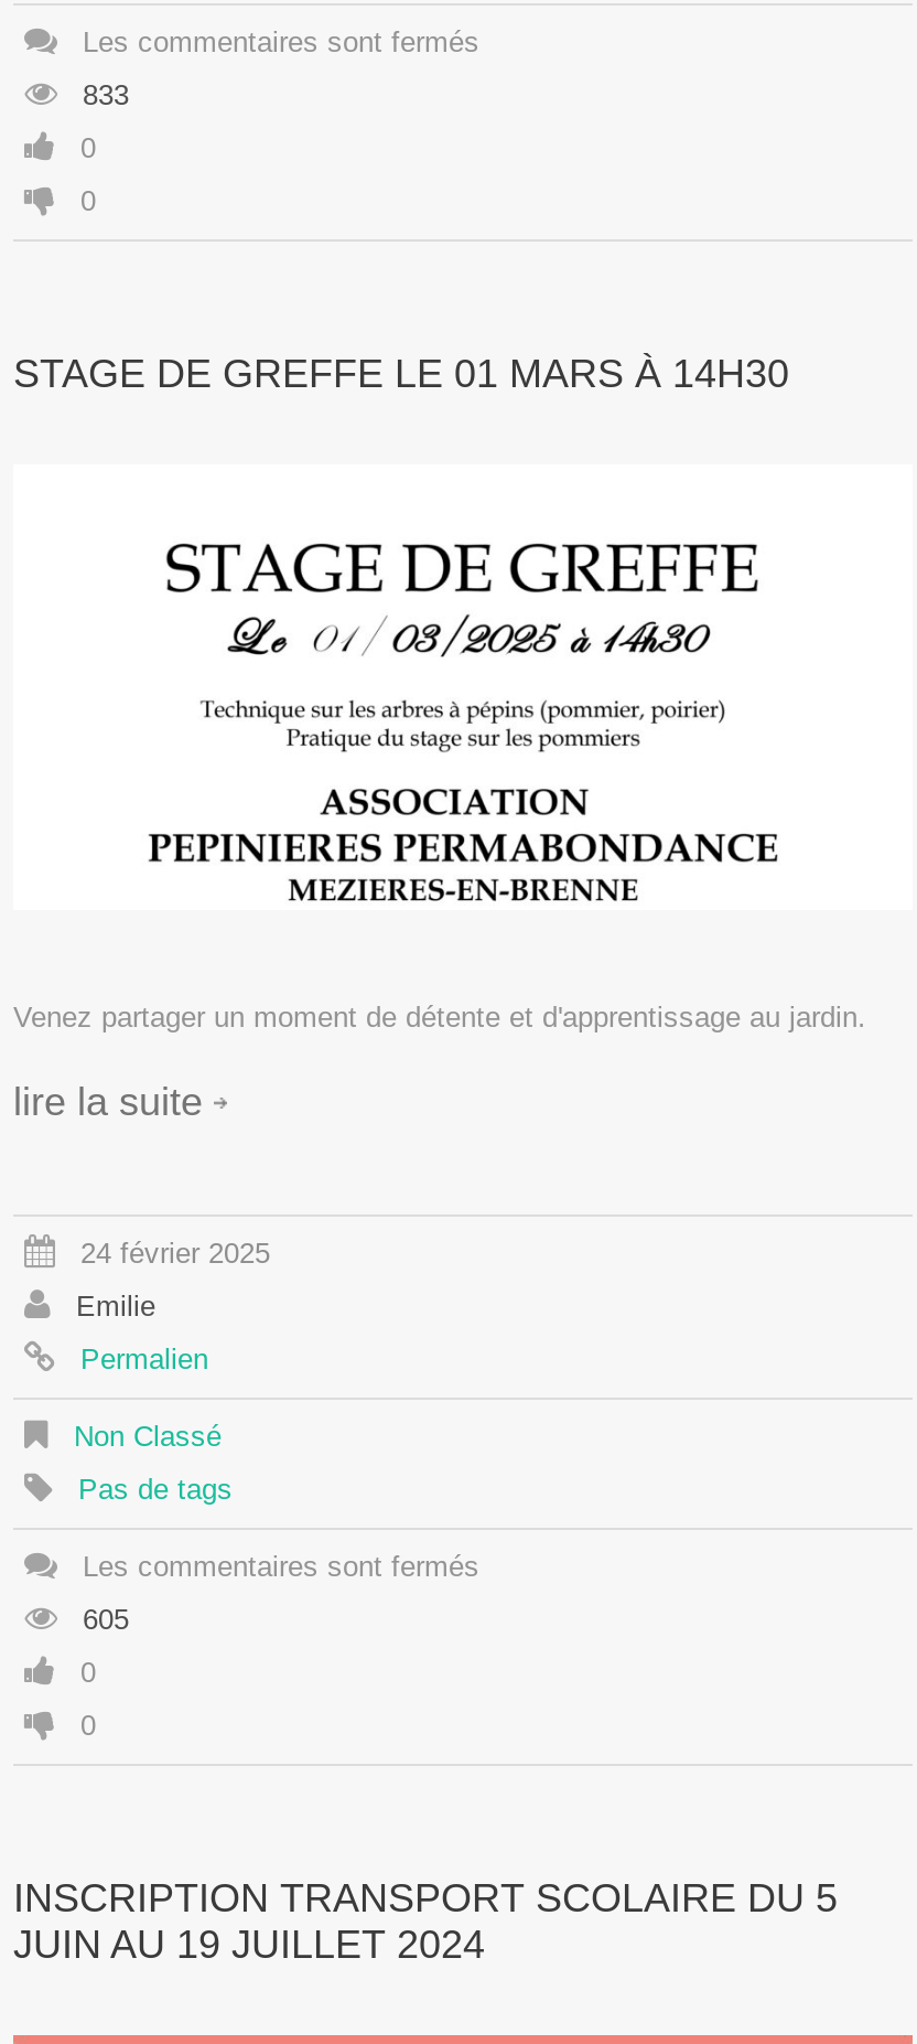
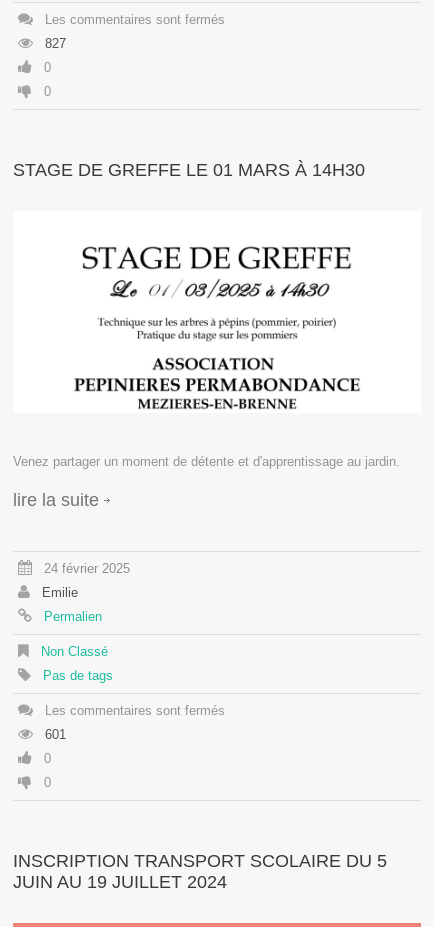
[74,79,129,112] 833 -> [40,36,65,51] 827
[74,1603,129,1636] 605 -> [40,727,65,742] 601

